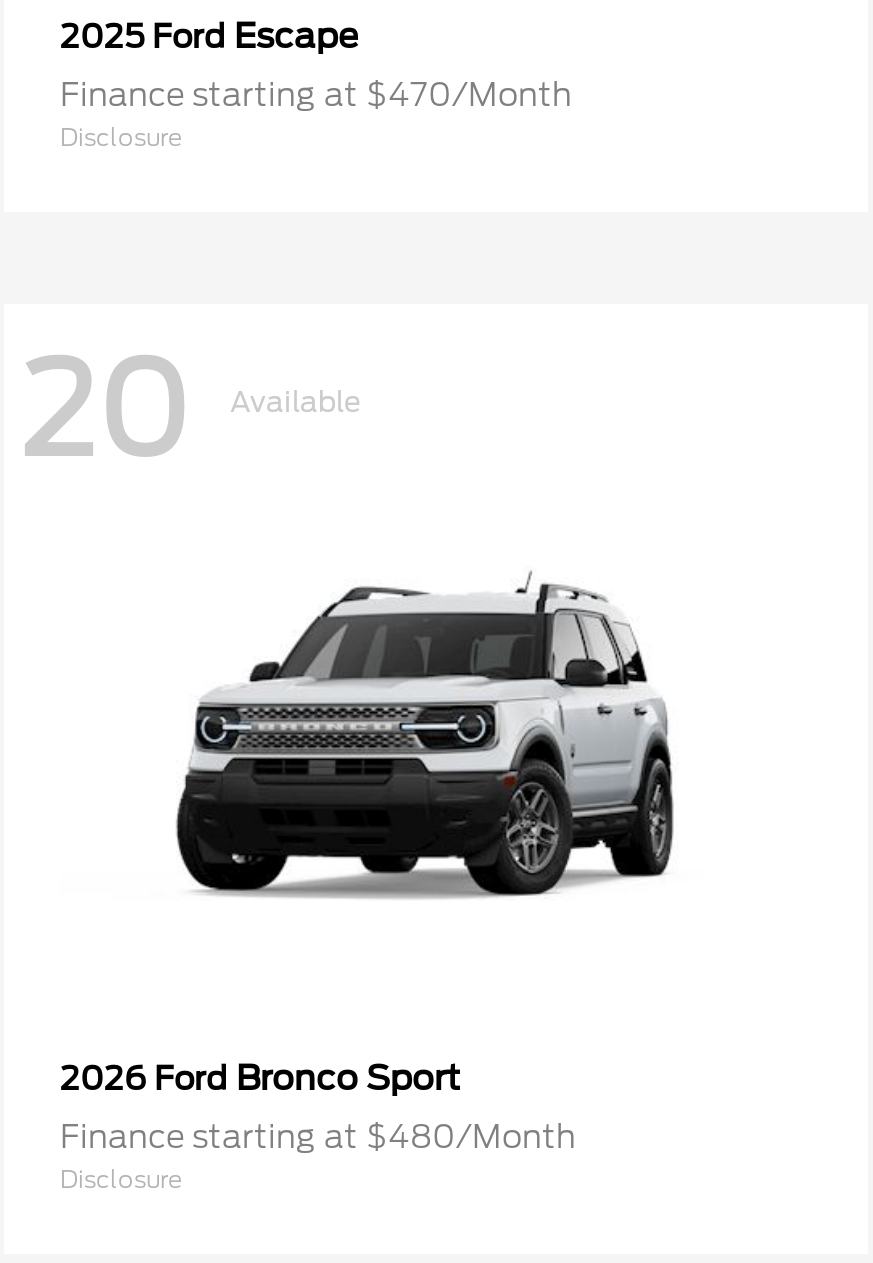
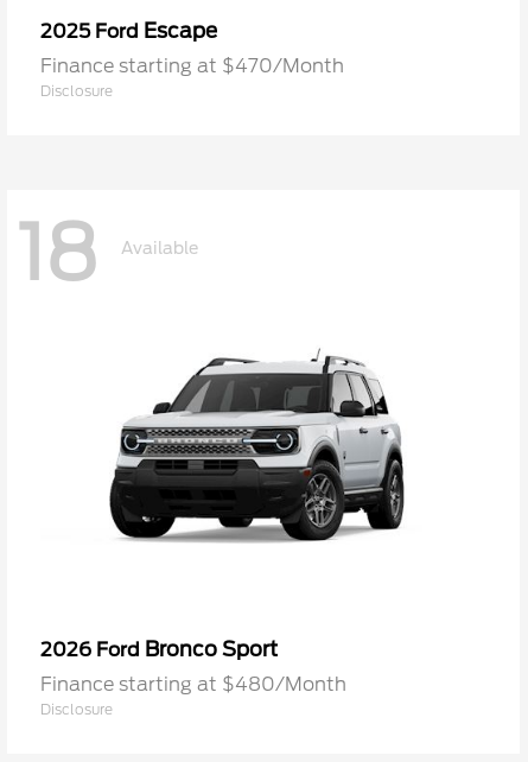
[20,333,360,485] 20 Available -> [17,207,198,297] 18 Available

